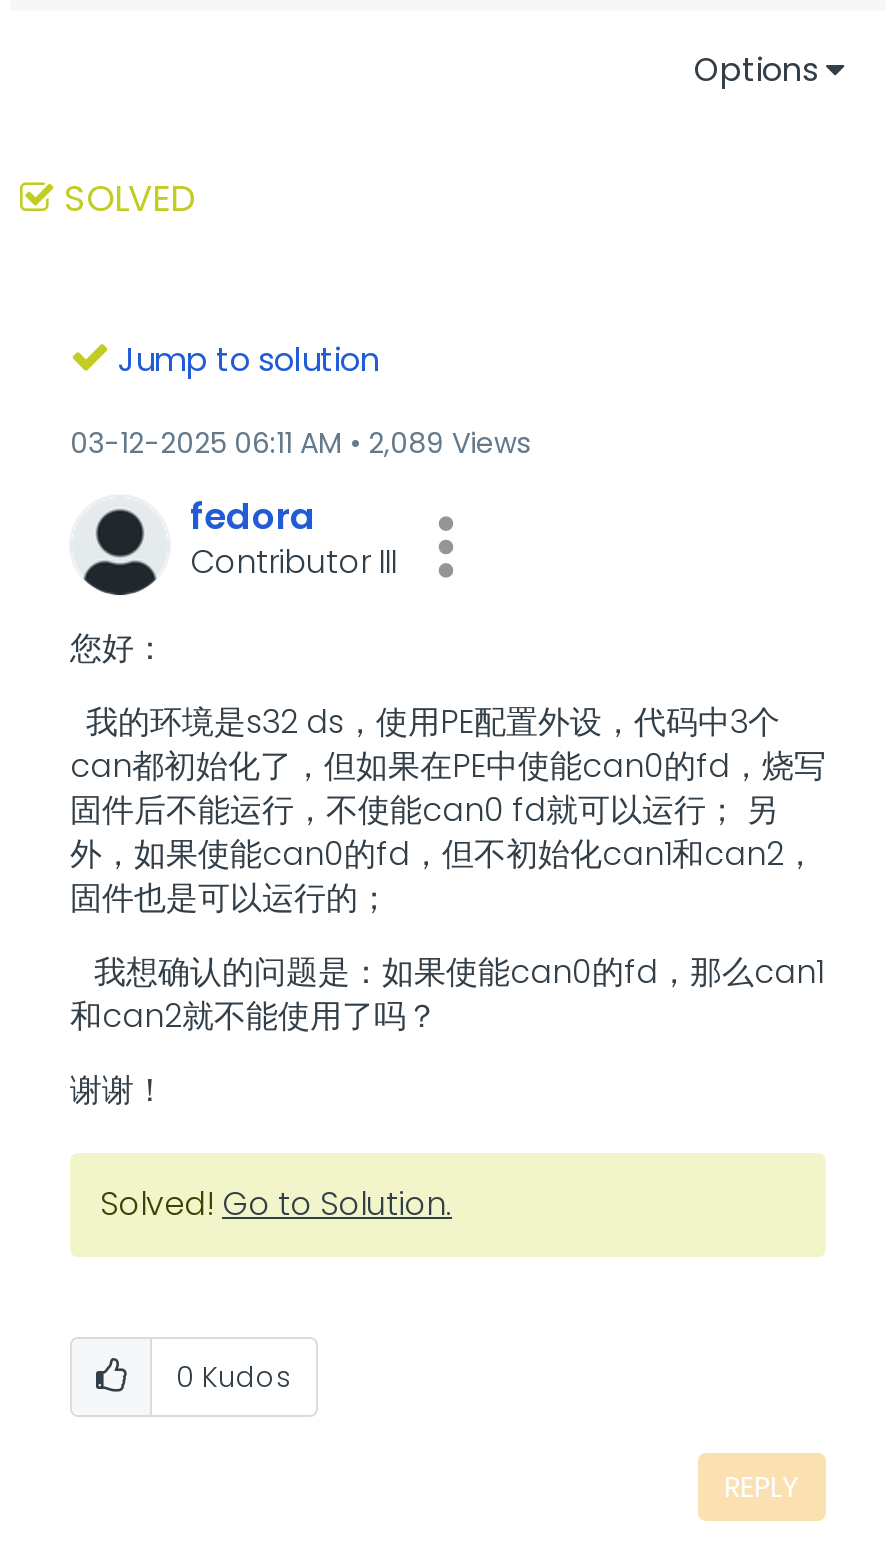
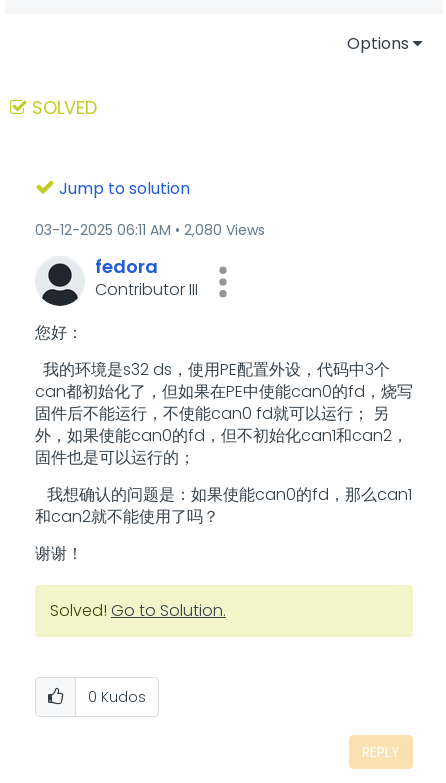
[70,423,530,463] 03-12-2025 06:11 AM 2,089 Views -> [35,220,265,240] 03-12-2025 06:11 AM 2,080 Views

